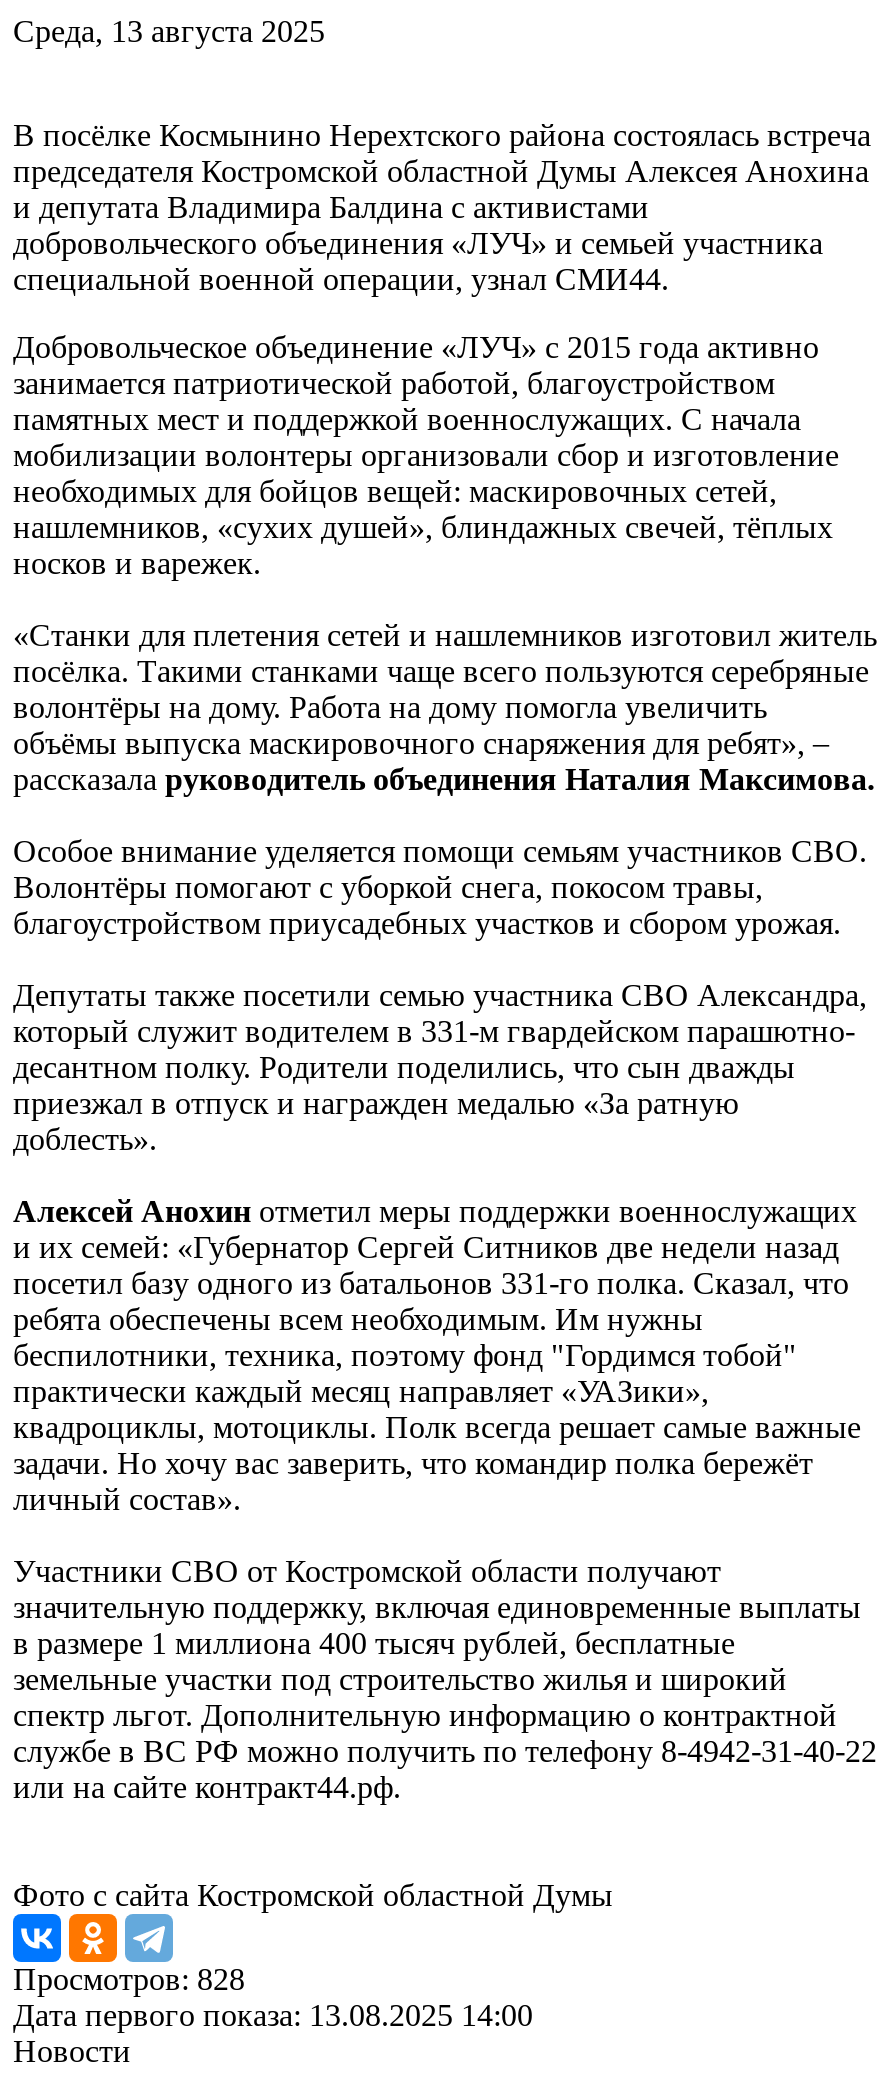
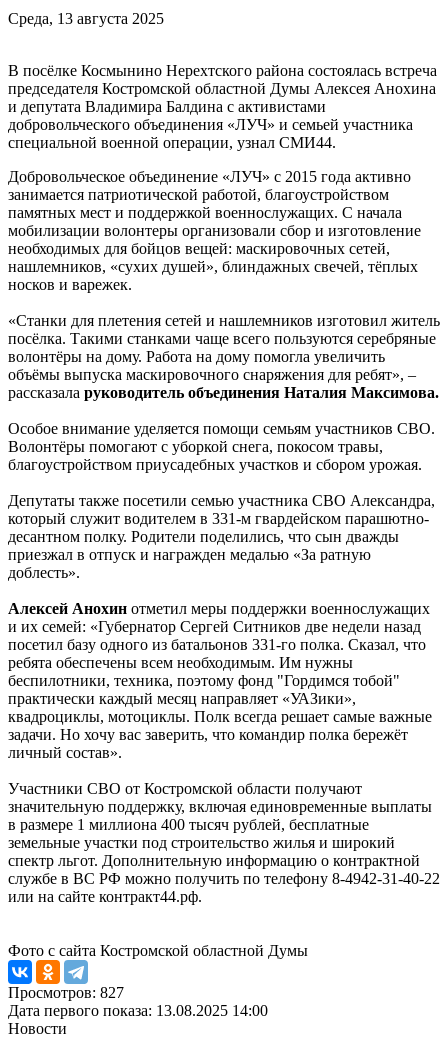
[13,1963,245,1997] Просмотров: 828 -> [8,984,124,1001] Просмотров: 827

